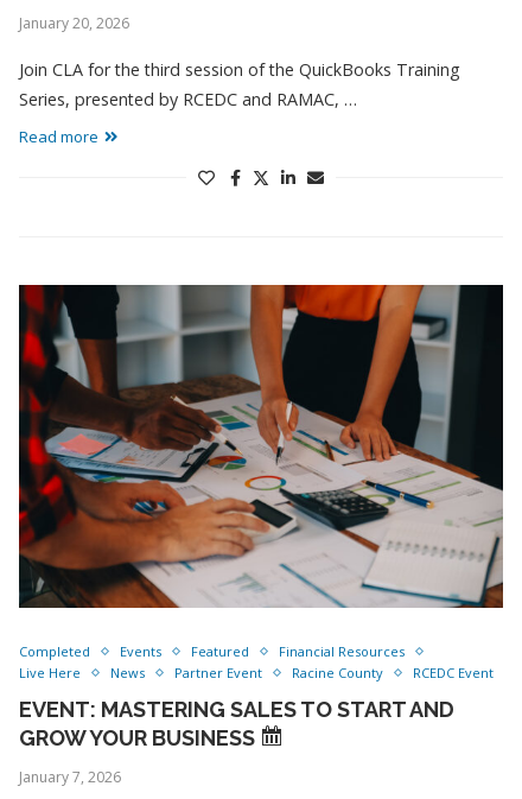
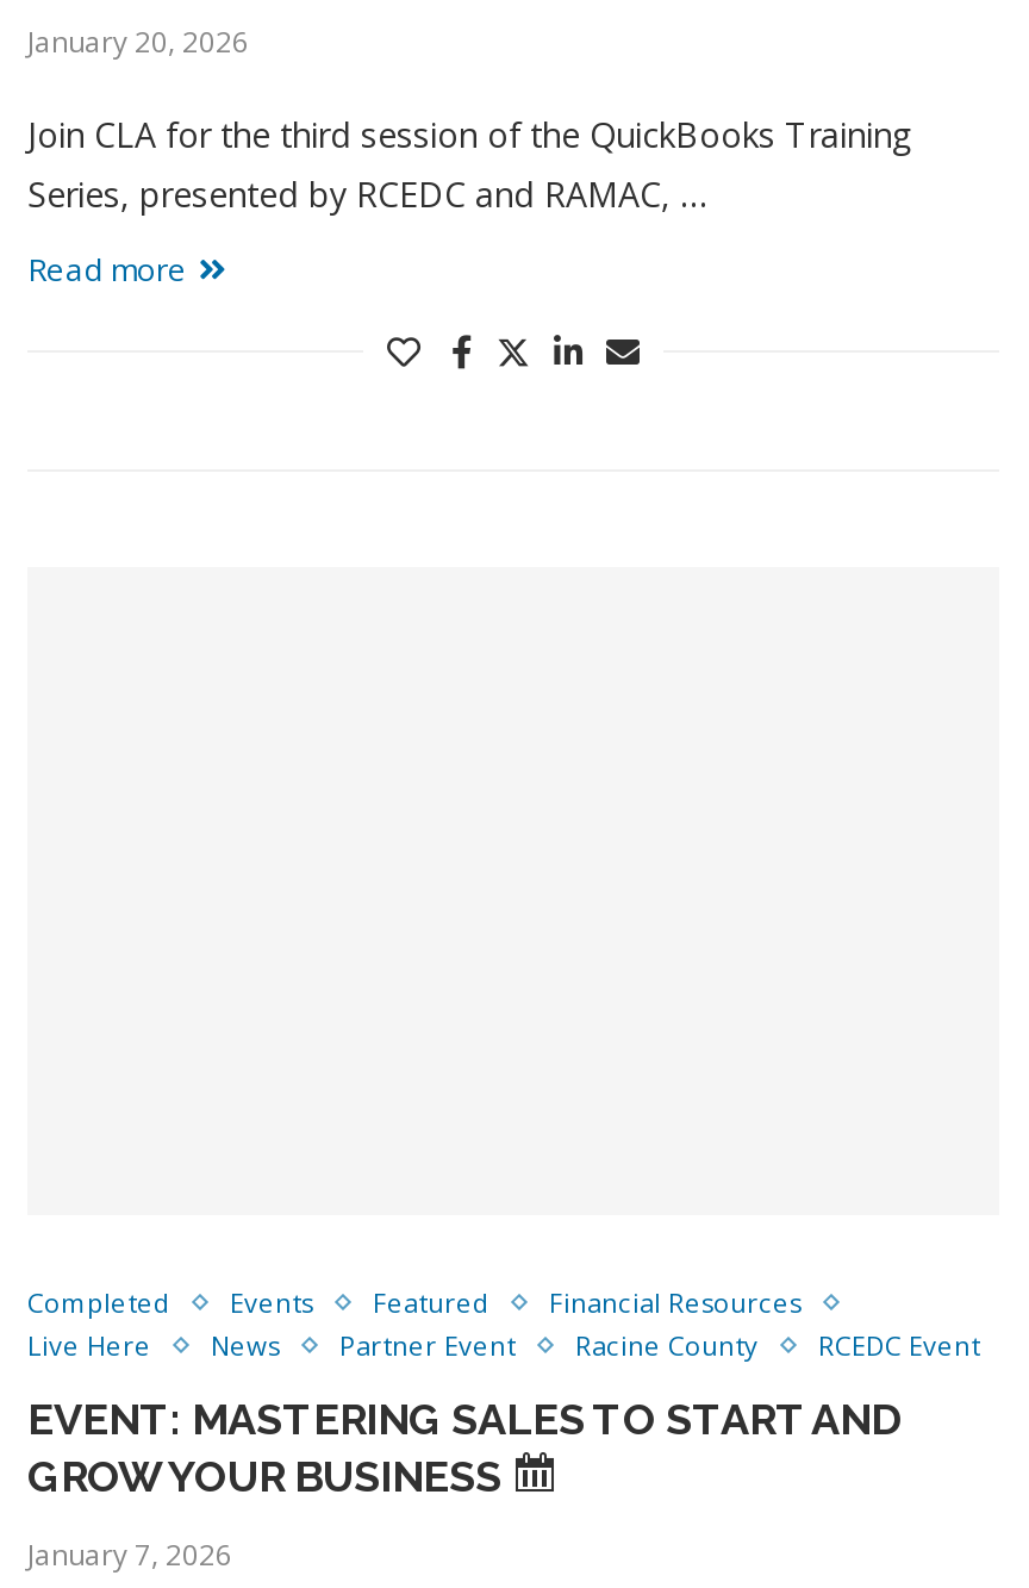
[18,284,504,609] [image] -> none

